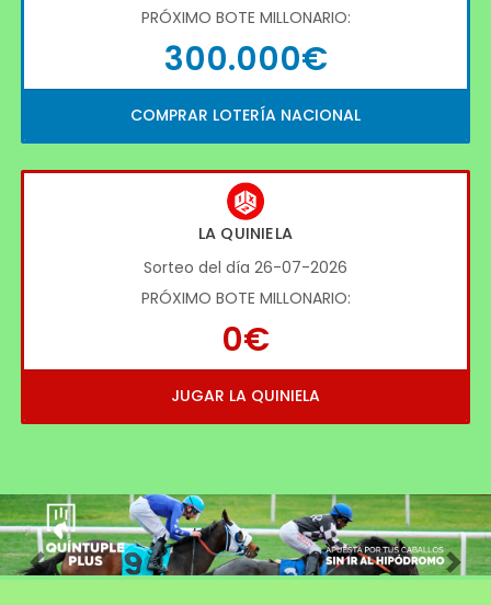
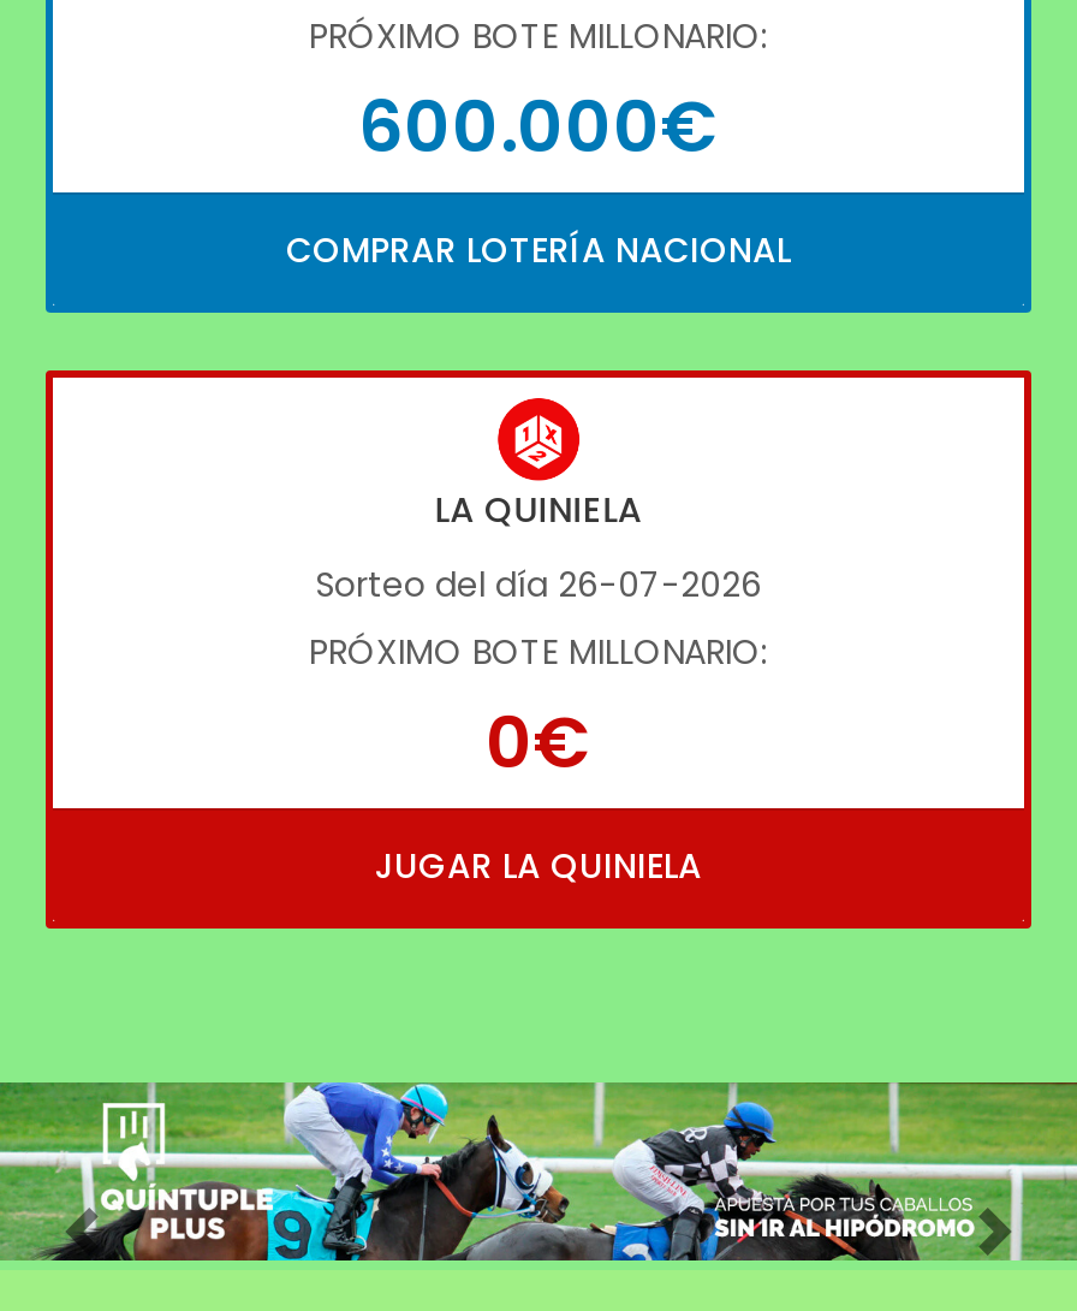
[164,36,327,81] 300.000€ -> [358,76,719,175] 600.000€

